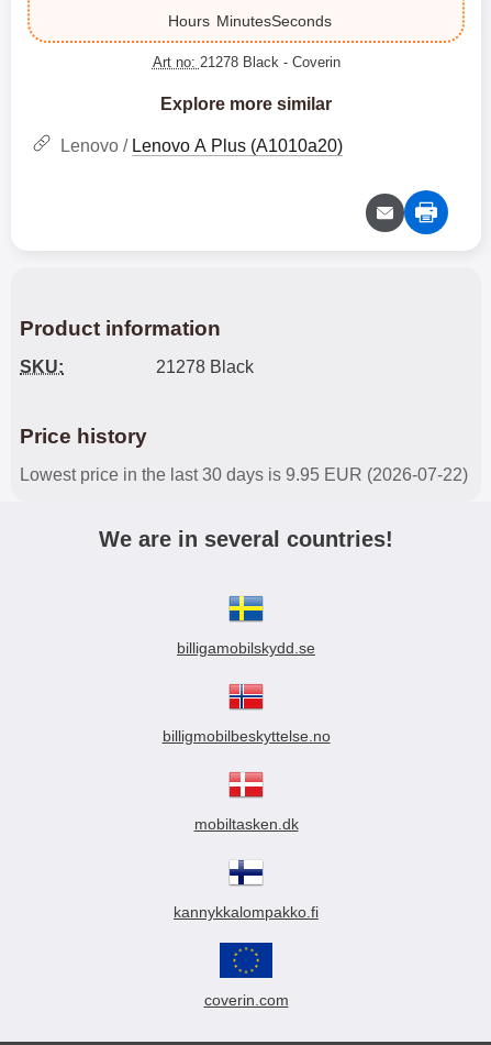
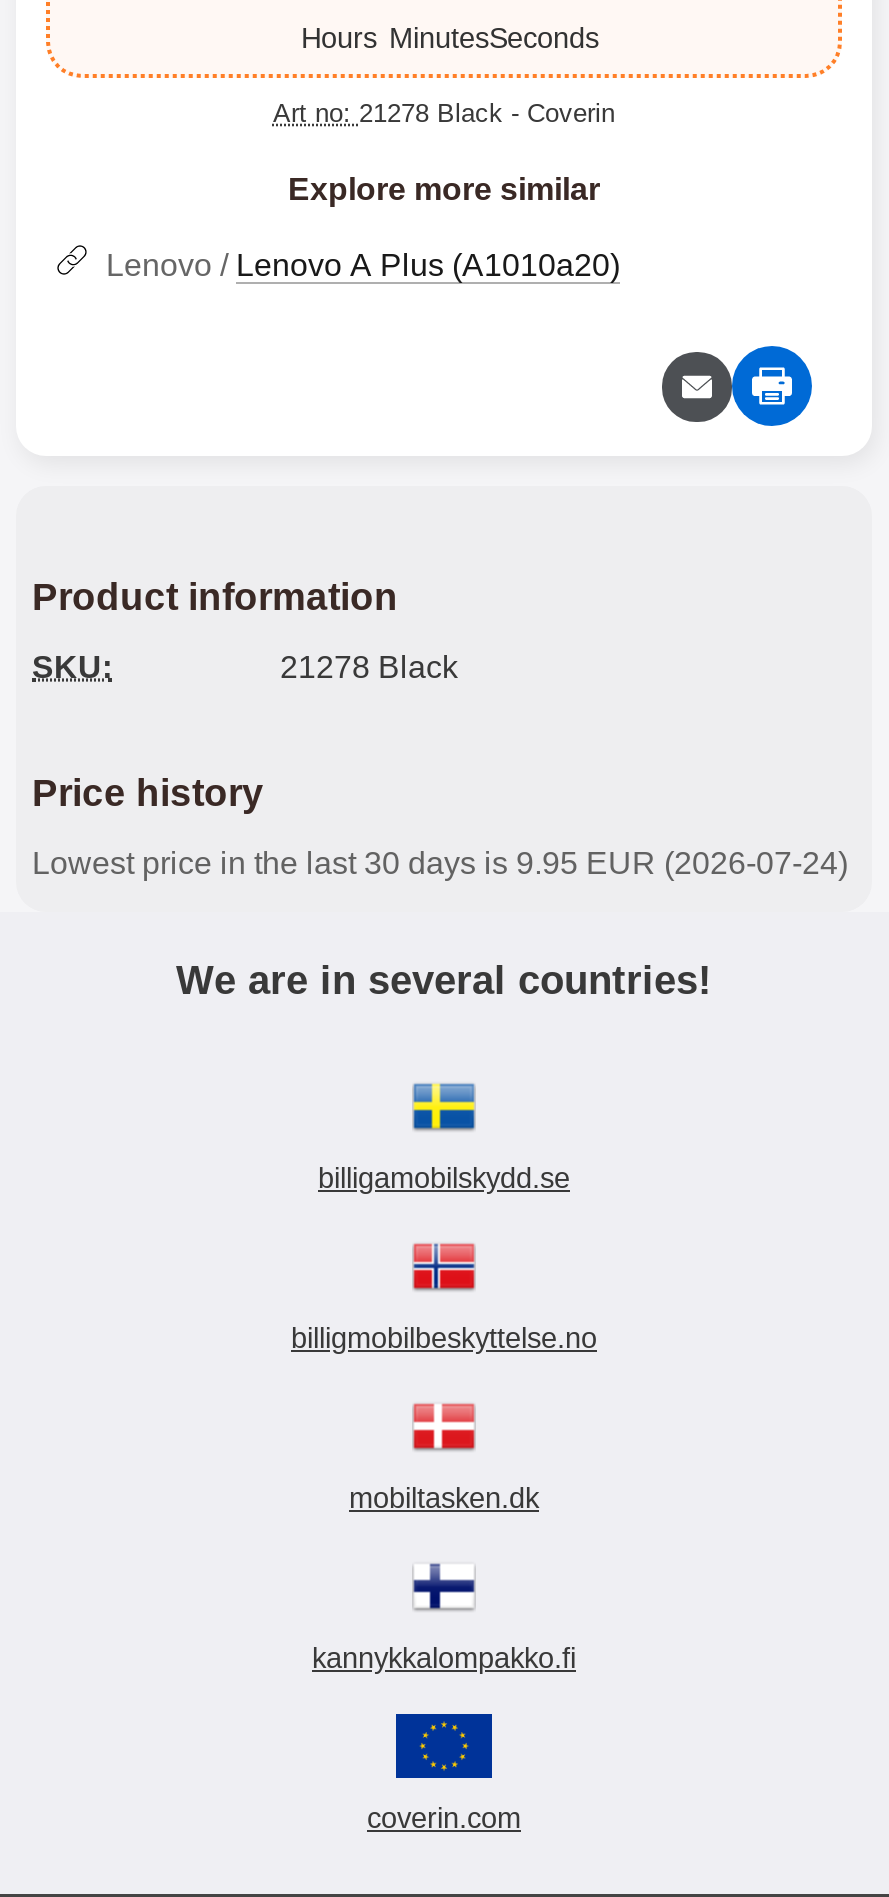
[20,465,468,484] Lowest price in the last 30 days is 9.95 EUR (2026-07-22) -> [32,846,848,880] Lowest price in the last 30 days is 9.95 EUR (2026-07-24)

